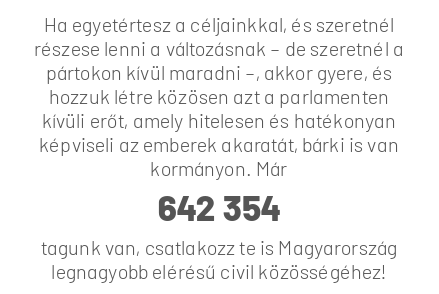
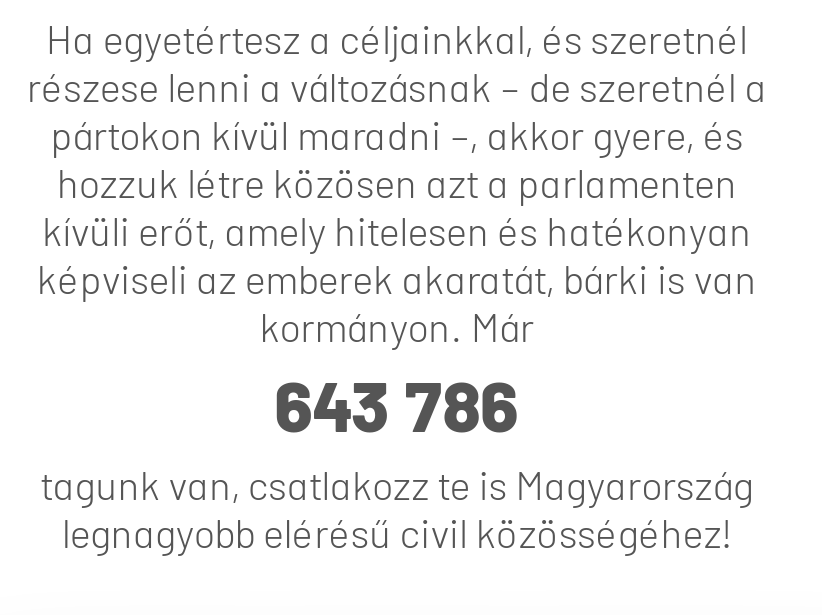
[158,186,280,228] 642 354 -> [275,362,519,446] 643 786

